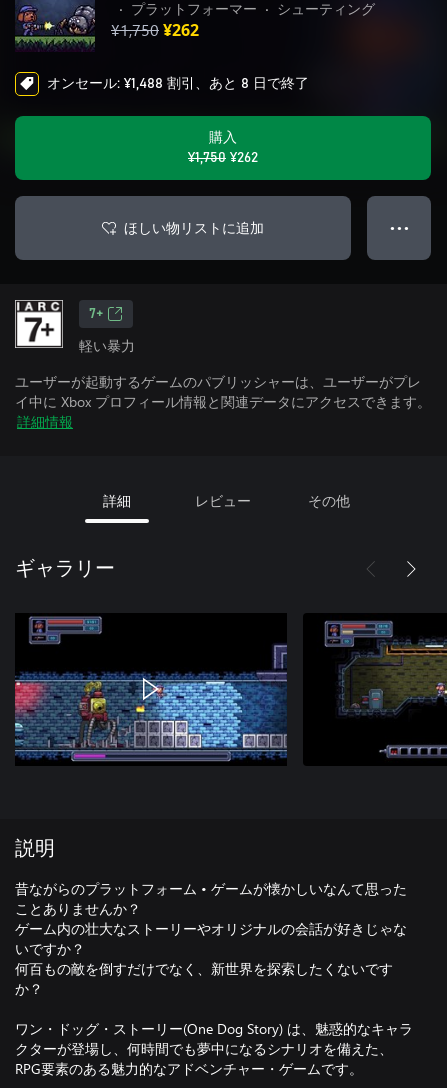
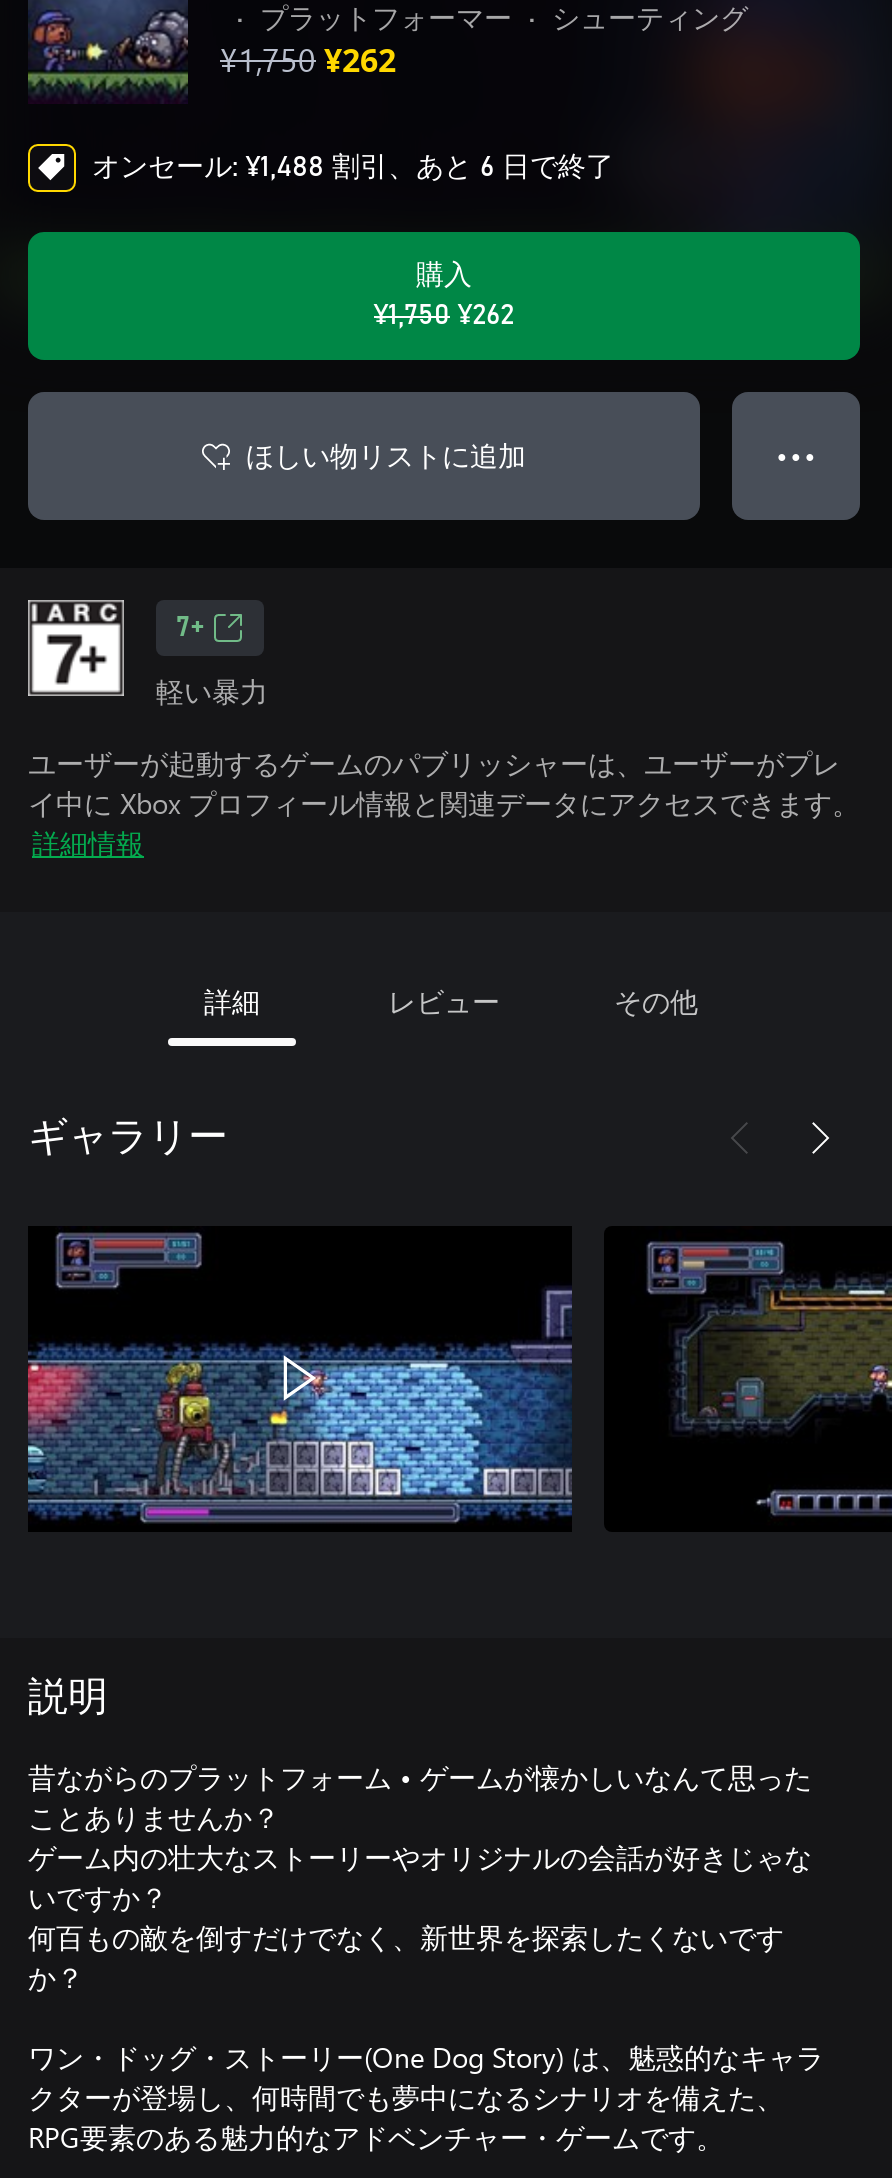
[47,77,309,91] オンセール: ¥1,488 割引、あと 8 日で終了 -> [92,154,614,182] オンセール: ¥1,488 割引、あと 6 日で終了

